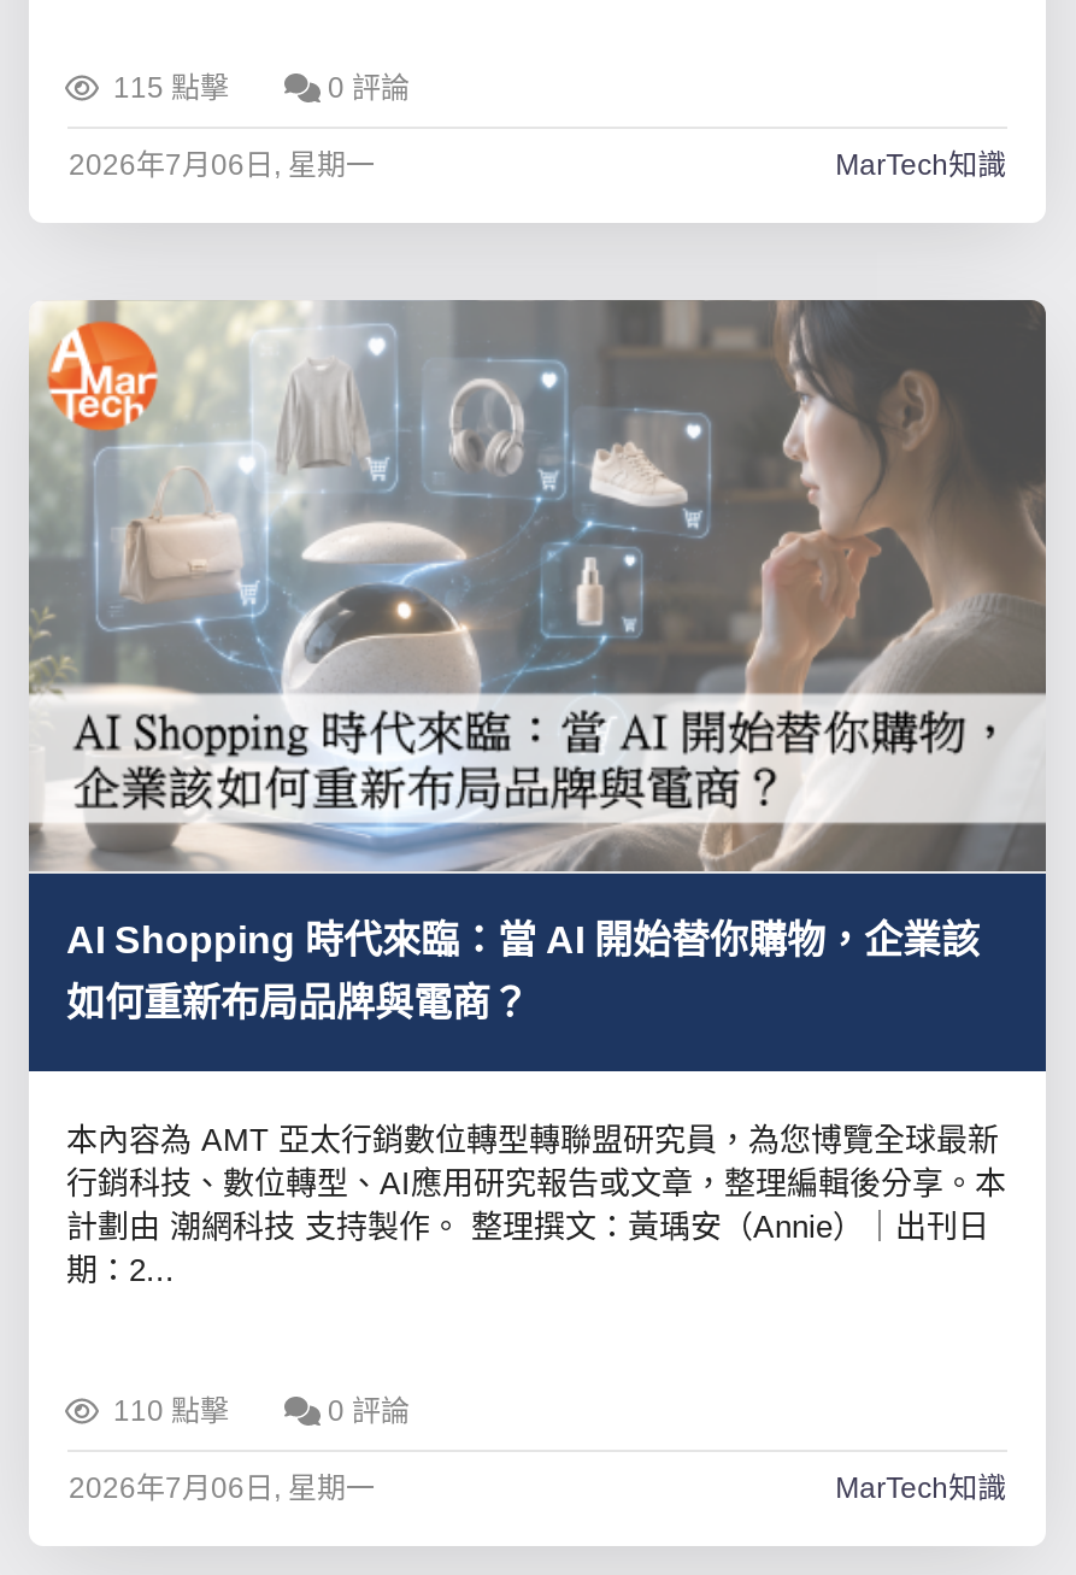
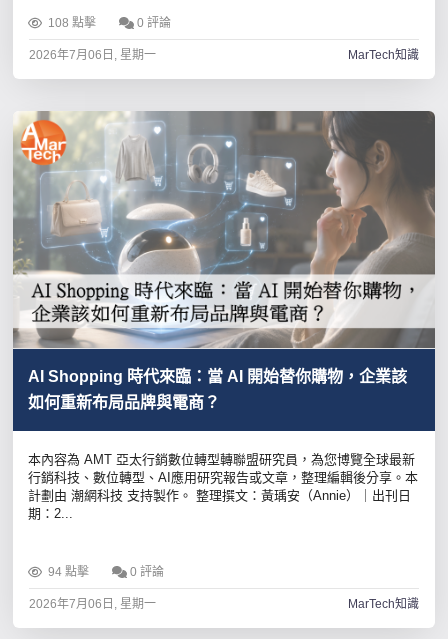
[99,72,229,105] 115 點擊 -> [42,16,96,30] 108 點擊
[99,1395,229,1429] 110 點擊 -> [42,565,89,579] 94 點擊

